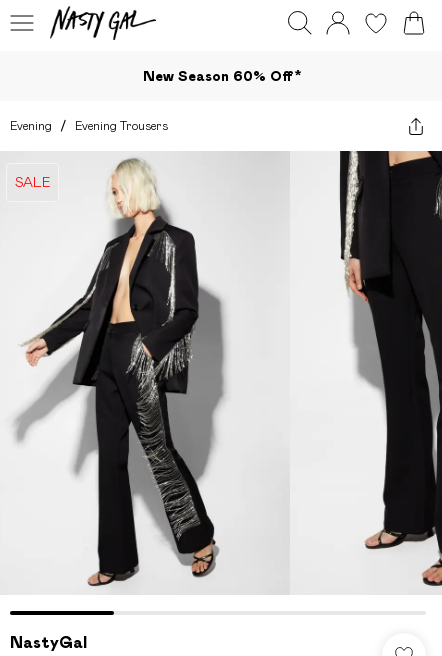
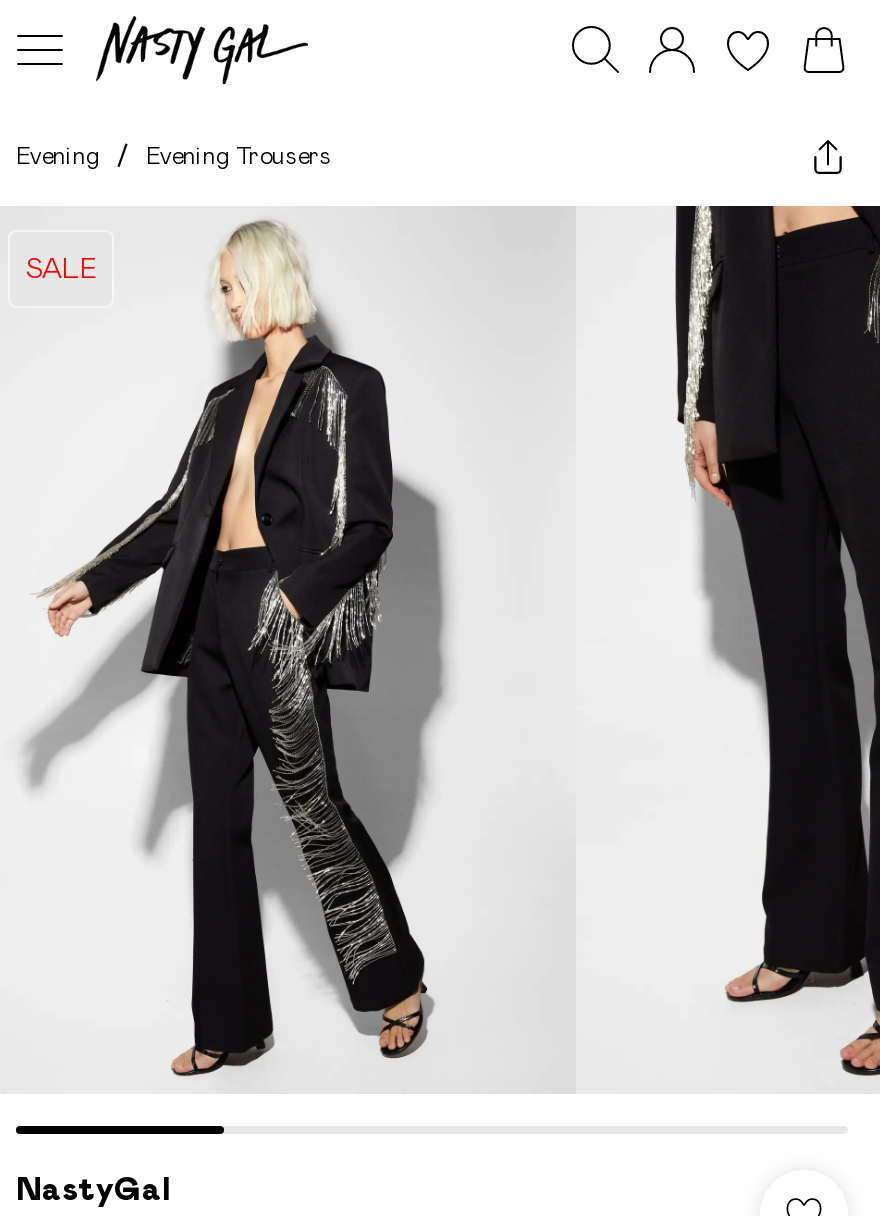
[142,67,301,83] New Season 60% Off* -> none

